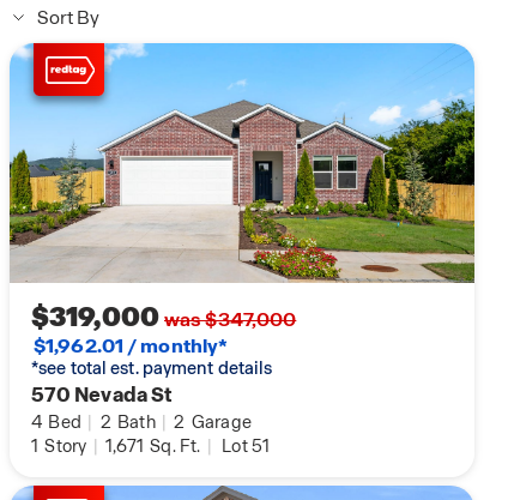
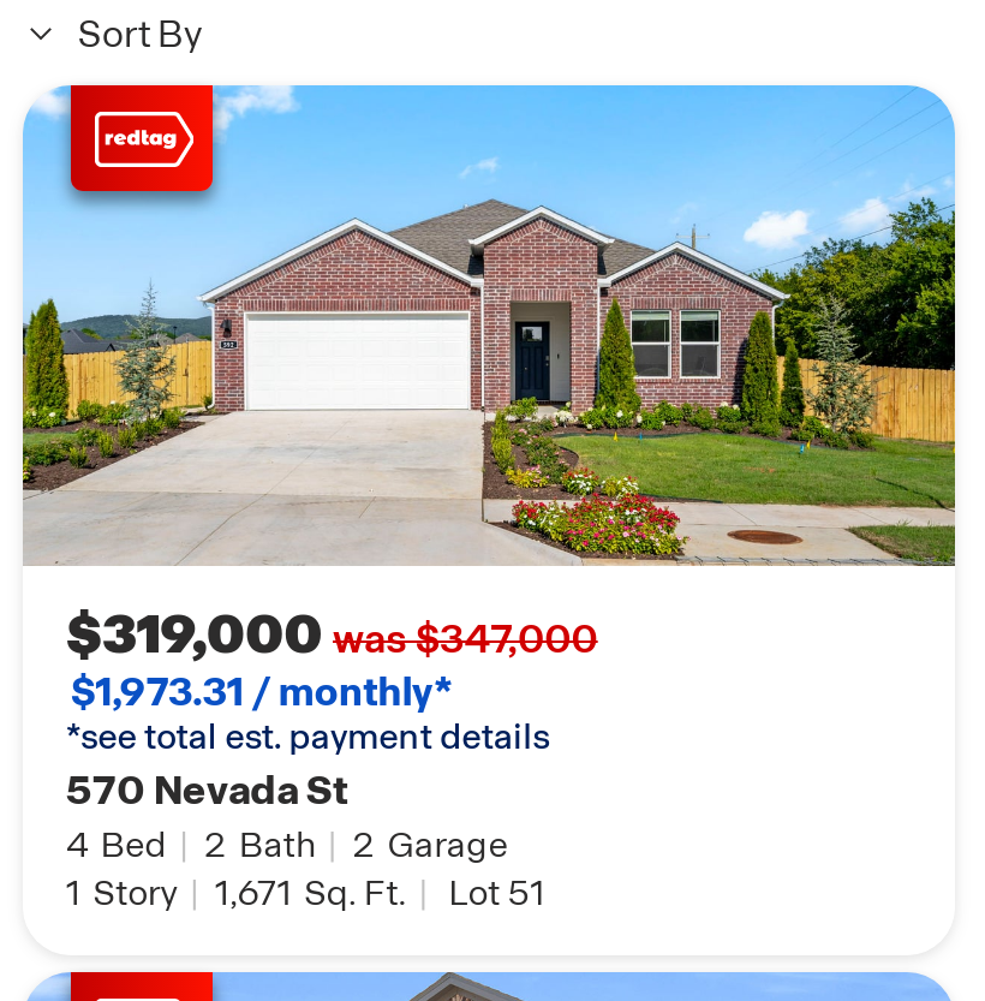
[34,334,228,359] $1,962.01 / monthly* -> [71,667,453,718] $1,973.31 / monthly*

